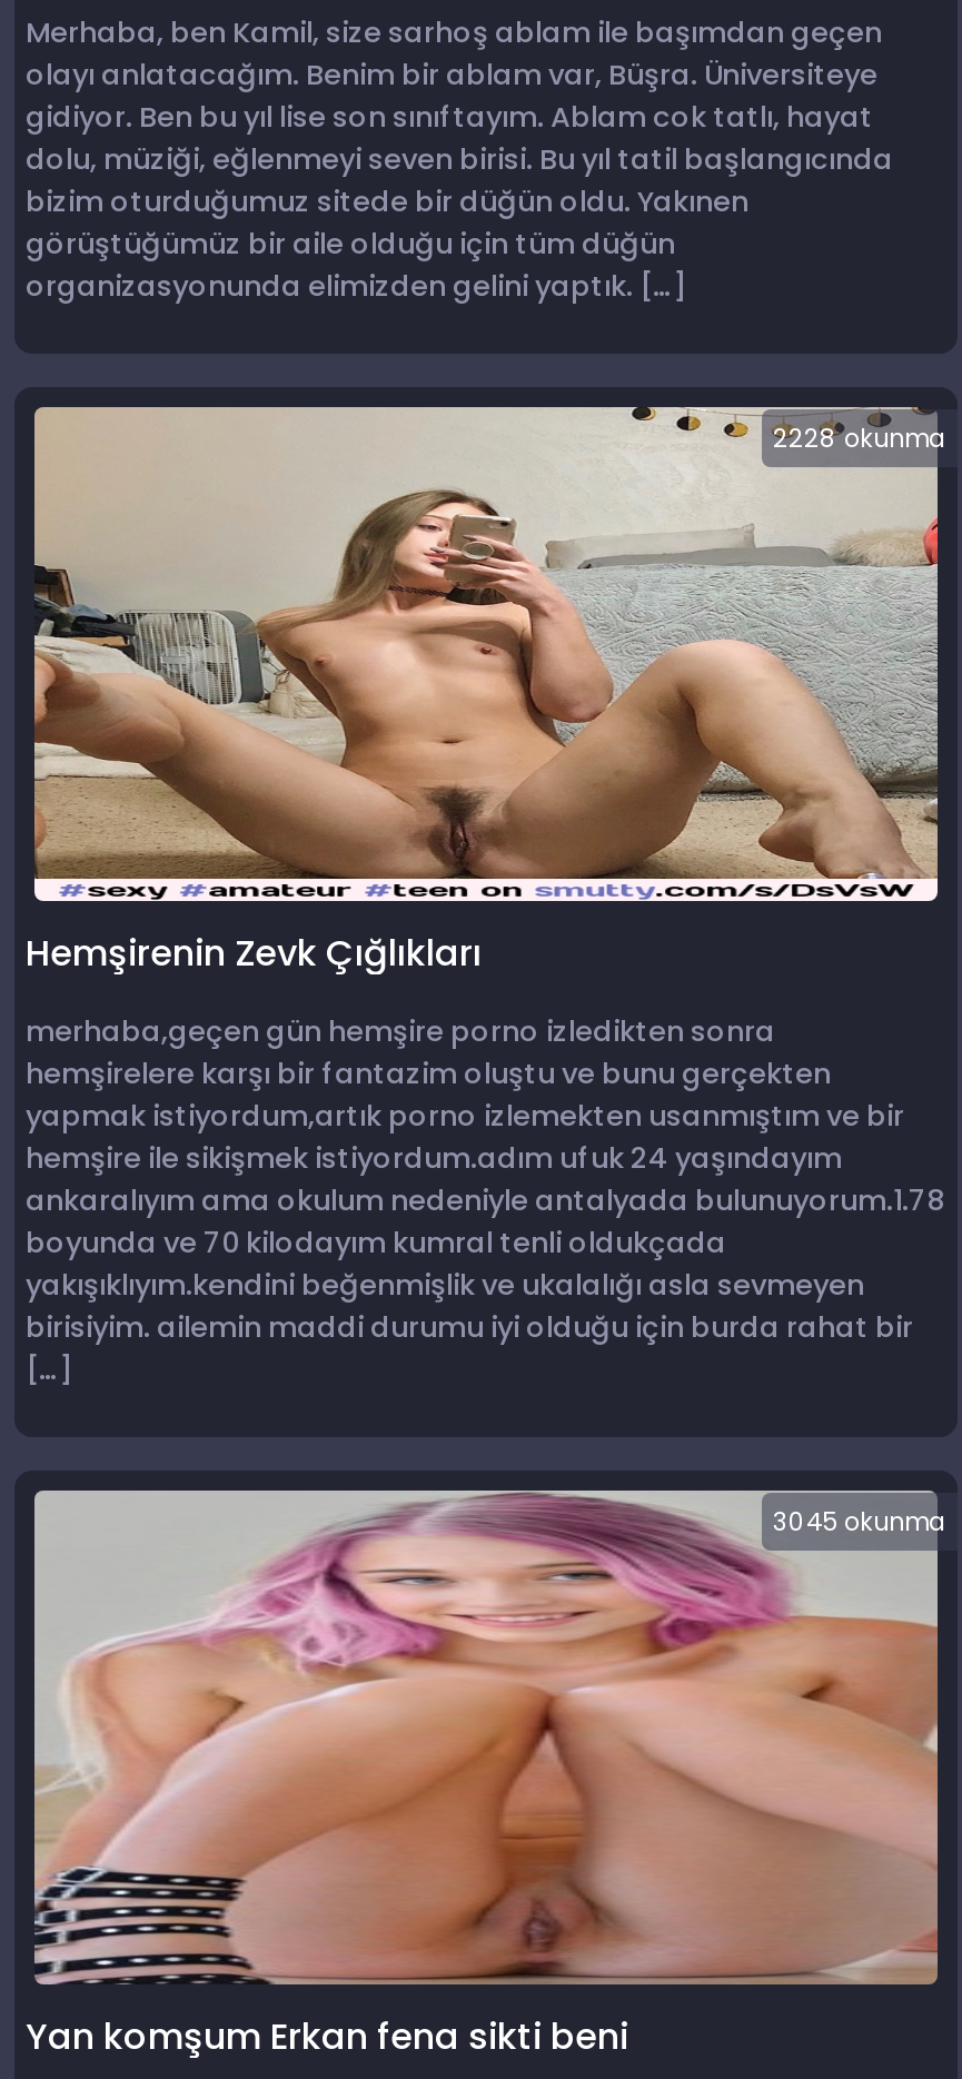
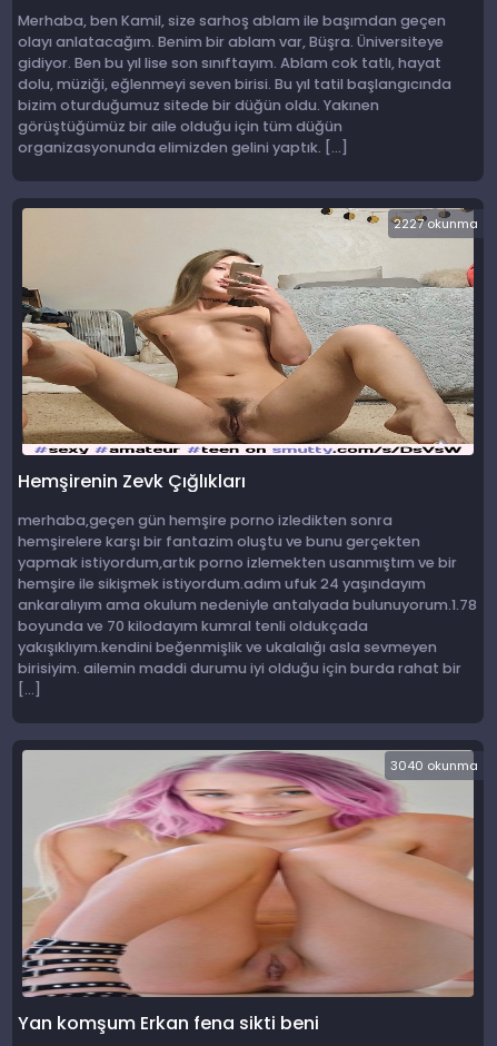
[773,420,946,456] 2228 okunma -> [394,215,478,233] 2227 okunma
[773,1504,946,1540] 3045 okunma -> [390,757,478,774] 3040 okunma

